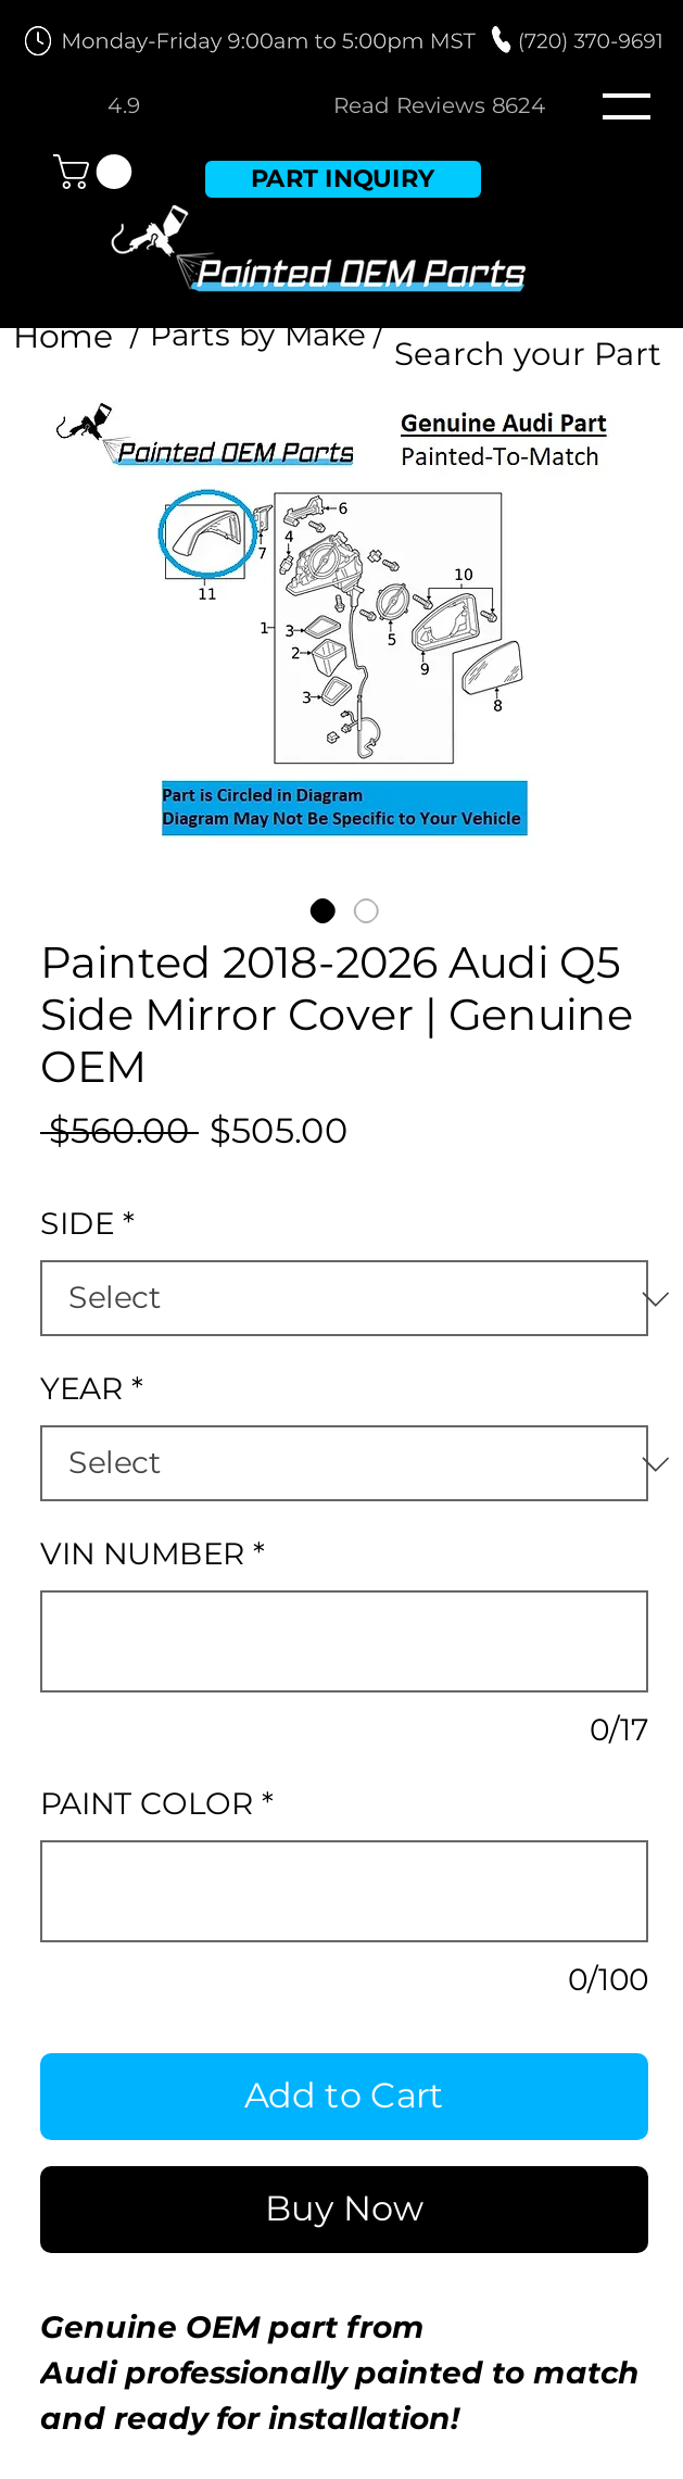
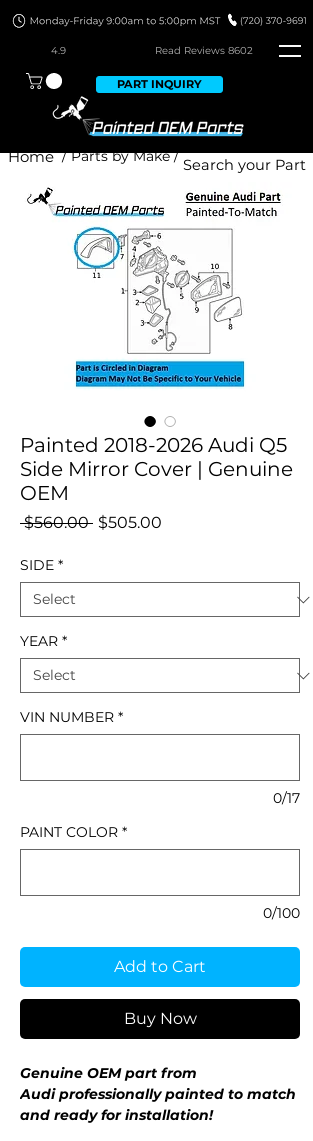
[333,91,546,119] Read Reviews 8624 -> [155,44,253,57] Read Reviews 8602

